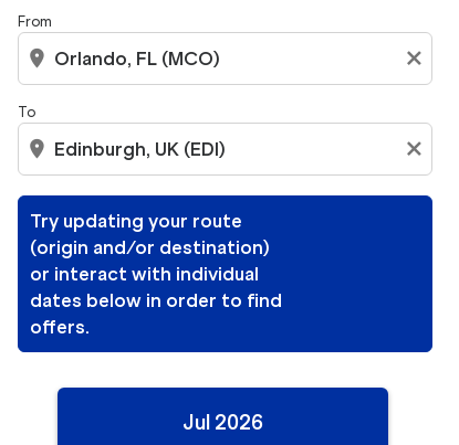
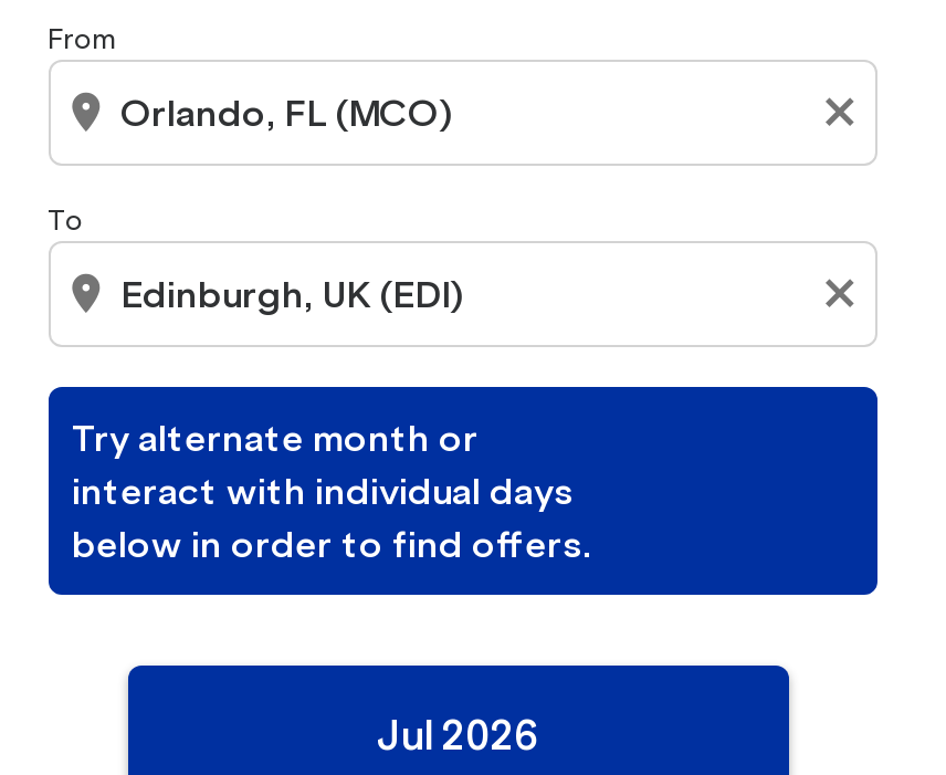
[29,210,281,338] Try updating your route | (origin and/or destination) | or interact with individual | dates below in order to find | offers. -> [72,416,591,566] Try alternate month or | interact with individual days | below in order to find offers.

